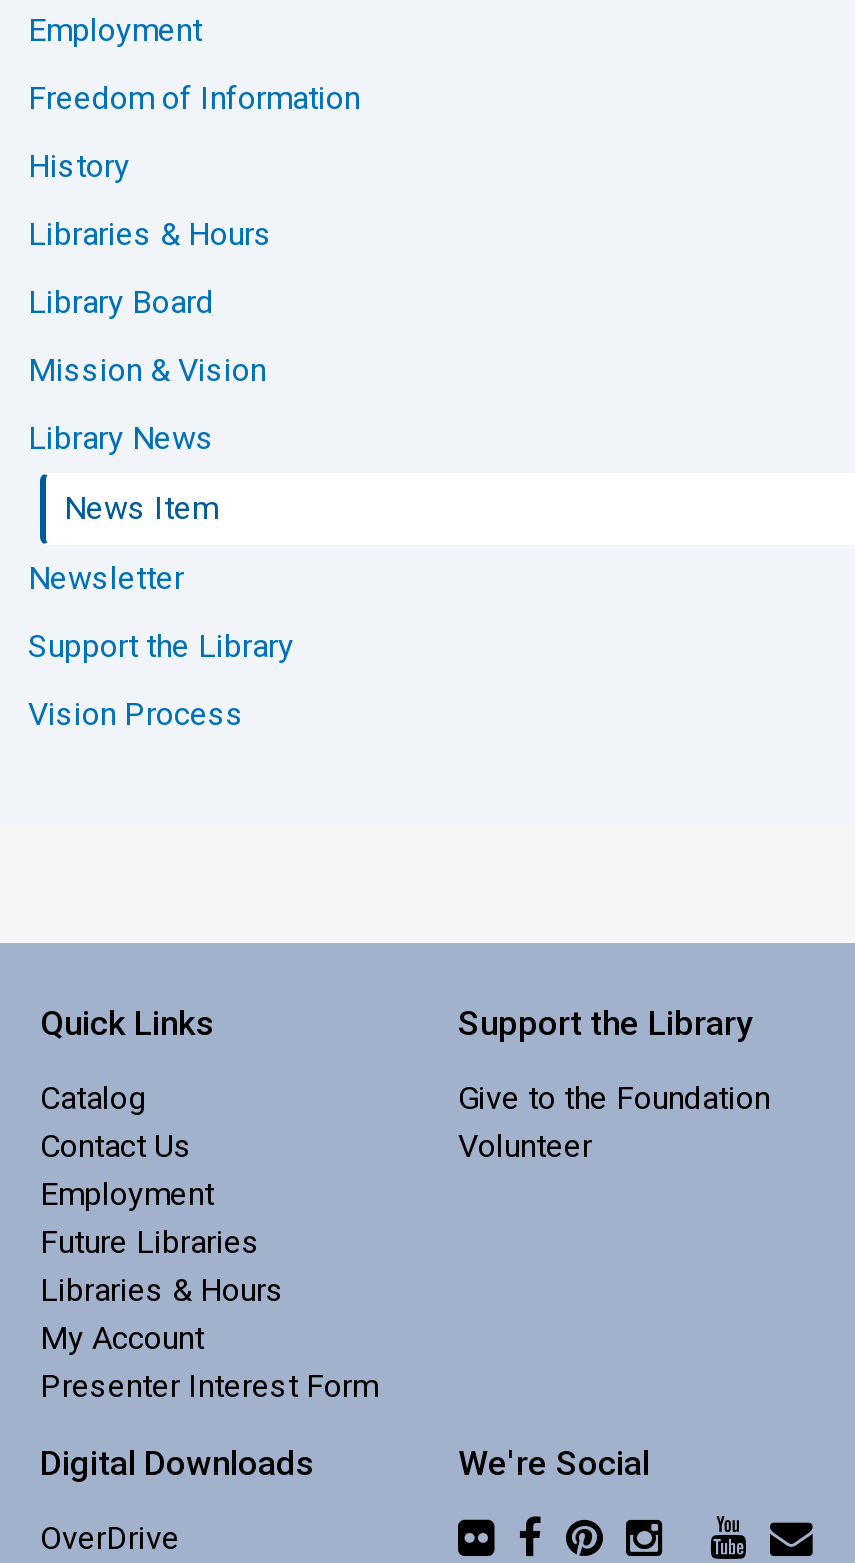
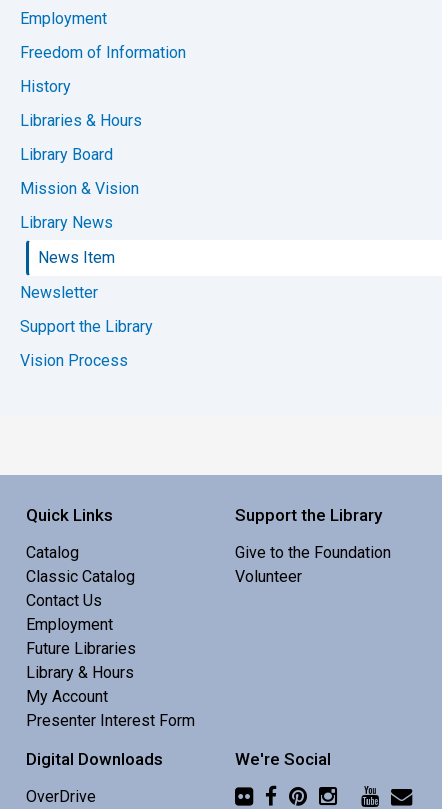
none -> [26,567,135,586] Classic Catalog
[40,1270,284,1308] Libraries & Hours -> [26,663,134,682] Library & Hours

